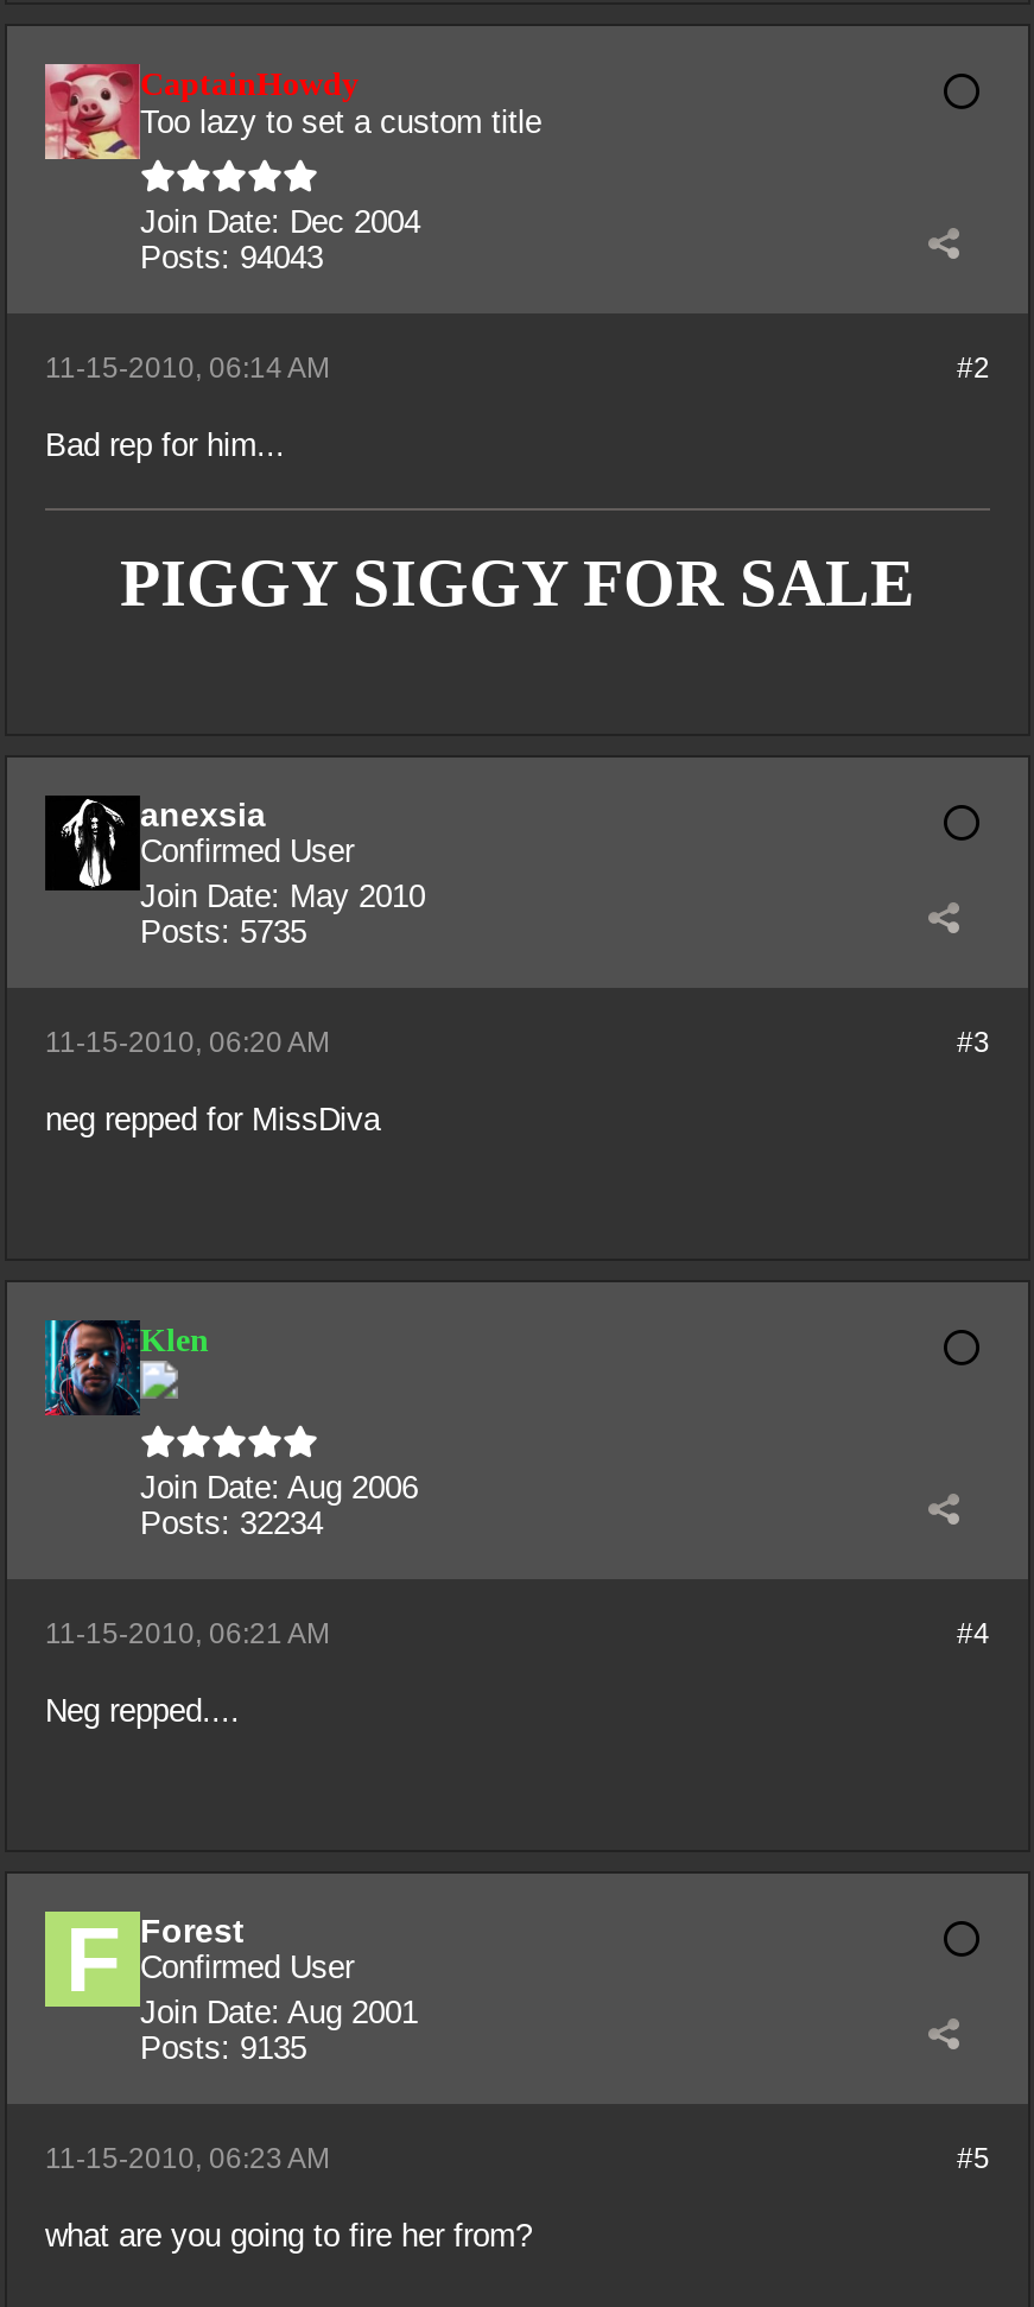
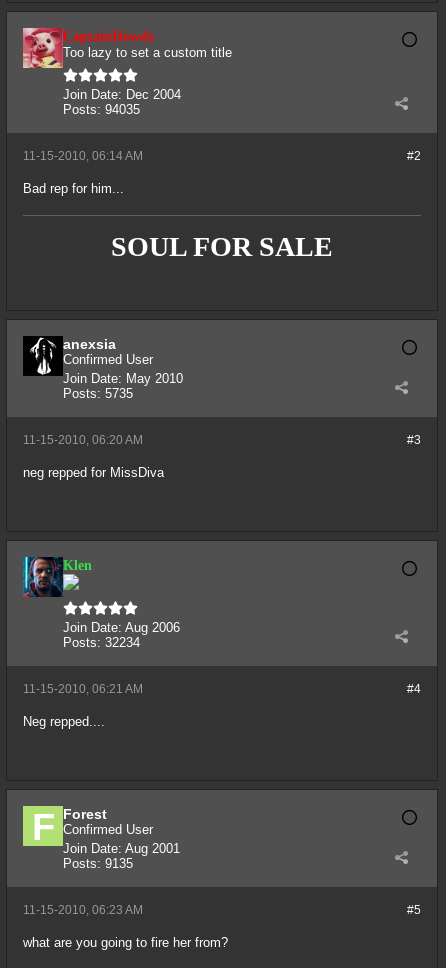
[140,240,323,275] Posts: 94043 -> [63,102,140,117] Posts: 94035
[120,546,915,620] PIGGY SIGGY FOR SALE -> [111,231,333,262] SOUL FOR SALE

